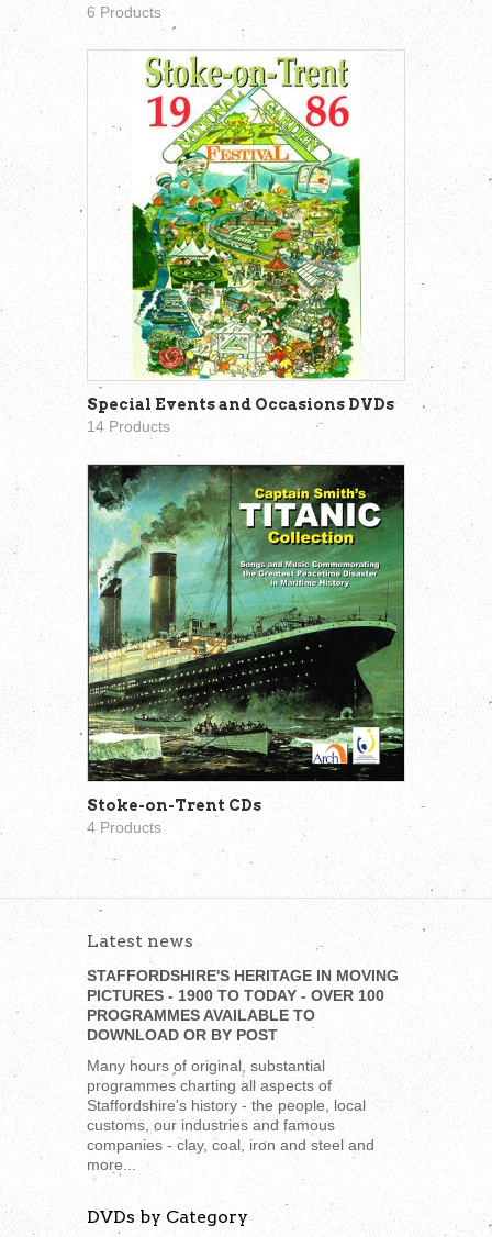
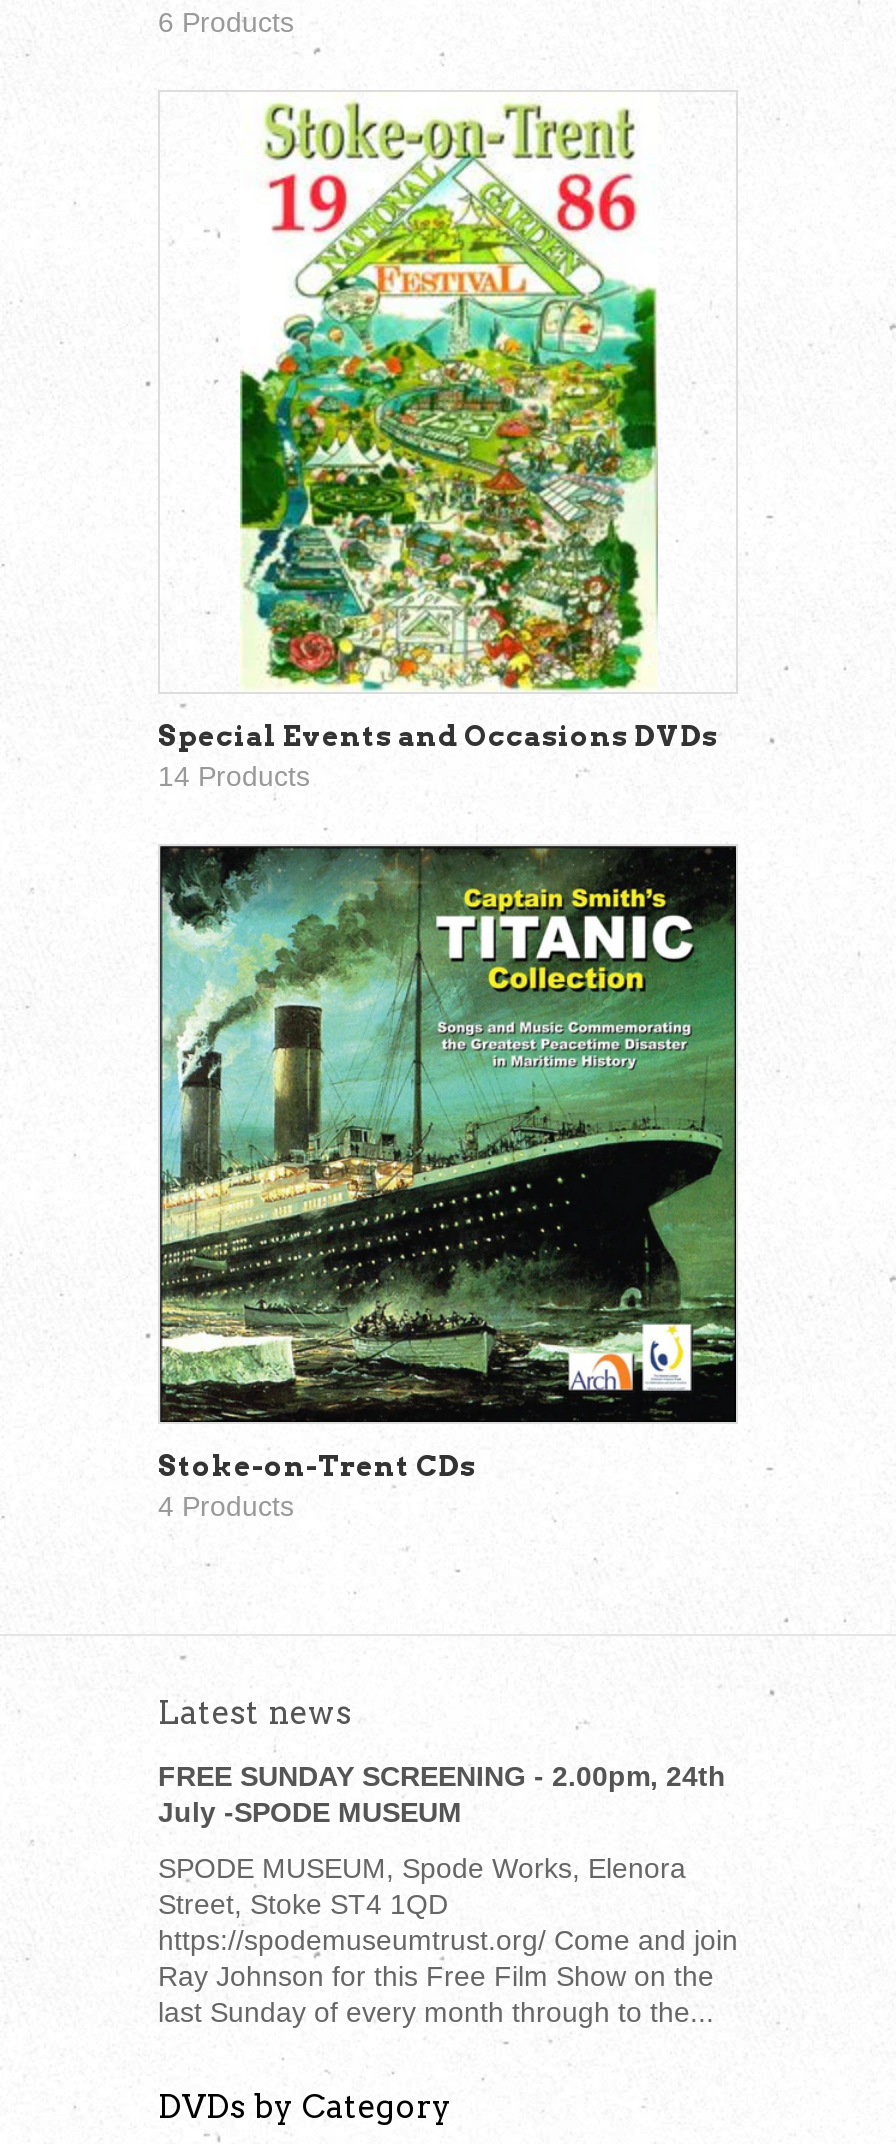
[87,966,399,1043] STAFFORDSHIRE'S HERITAGE IN MOVING | PICTURES - 1900 TO TODAY - OVER 100 | PROGRAMMES AVAILABLE TO | DOWNLOAD OR BY POST -> [158,1759,726,1827] FREE SUNDAY SCREENING - 2.00pm, 24th | July -SPODE MUSEUM
[87,1056,374,1173] Many hours of original, substantial | programmes charting all aspects of | Staffordshire's history - the people, local | customs, our industries and famous | companies - clay, coal, iron and steel and | more... -> [158,1851,738,2027] SPODE MUSEUM, Spode Works, Elenora | Street, Stoke ST4 1QD | https://spodemuseumtrust.org/ Come and join | Ray Johnson for this Free Film Show on the | last Sunday of every month through to the...

